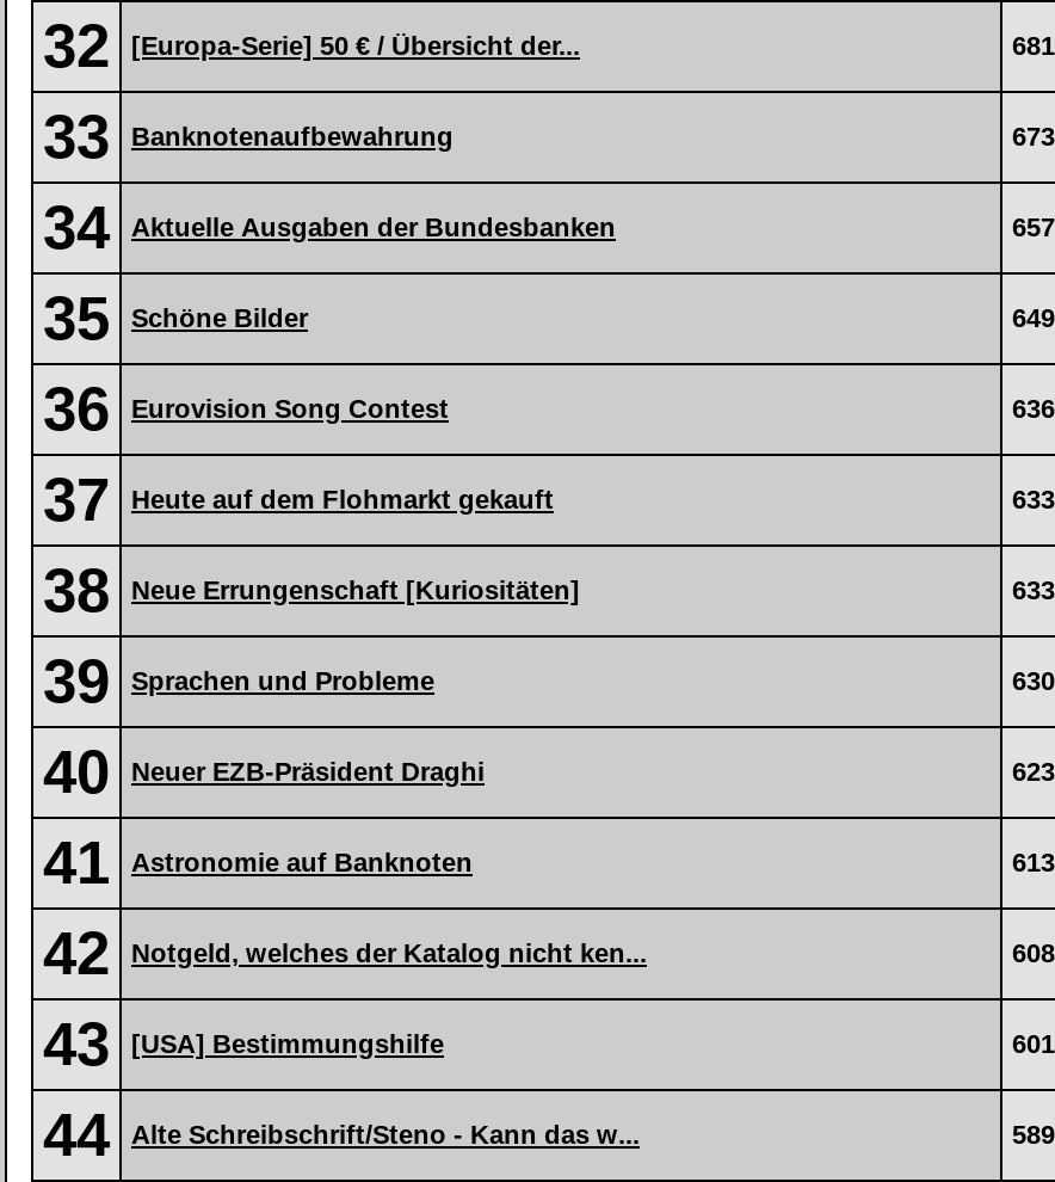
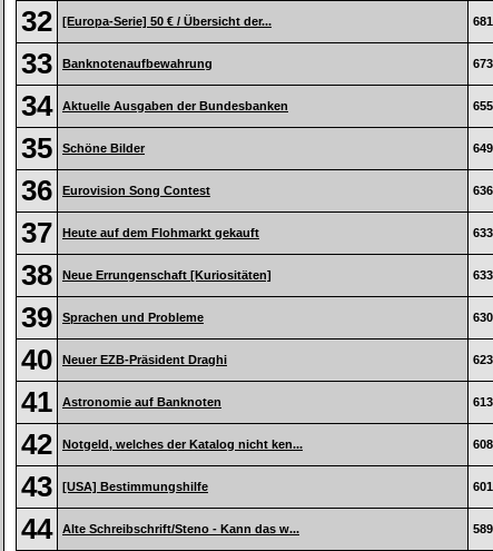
[1012,213,1055,241] 657 -> [473,99,493,112] 655

